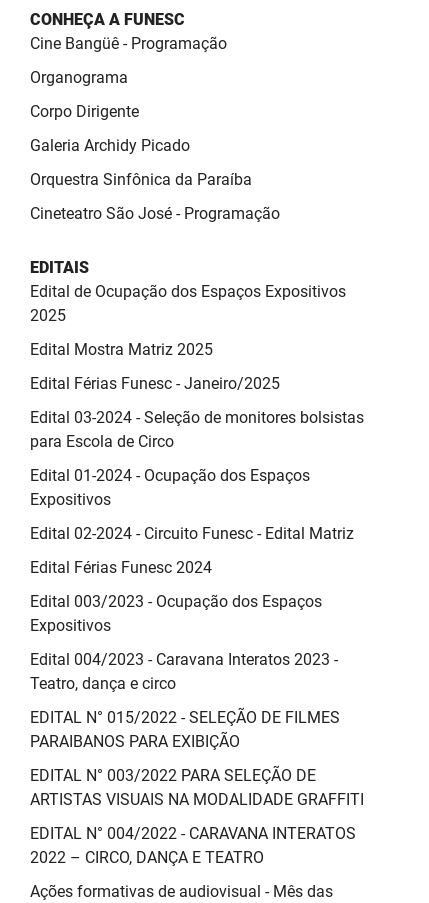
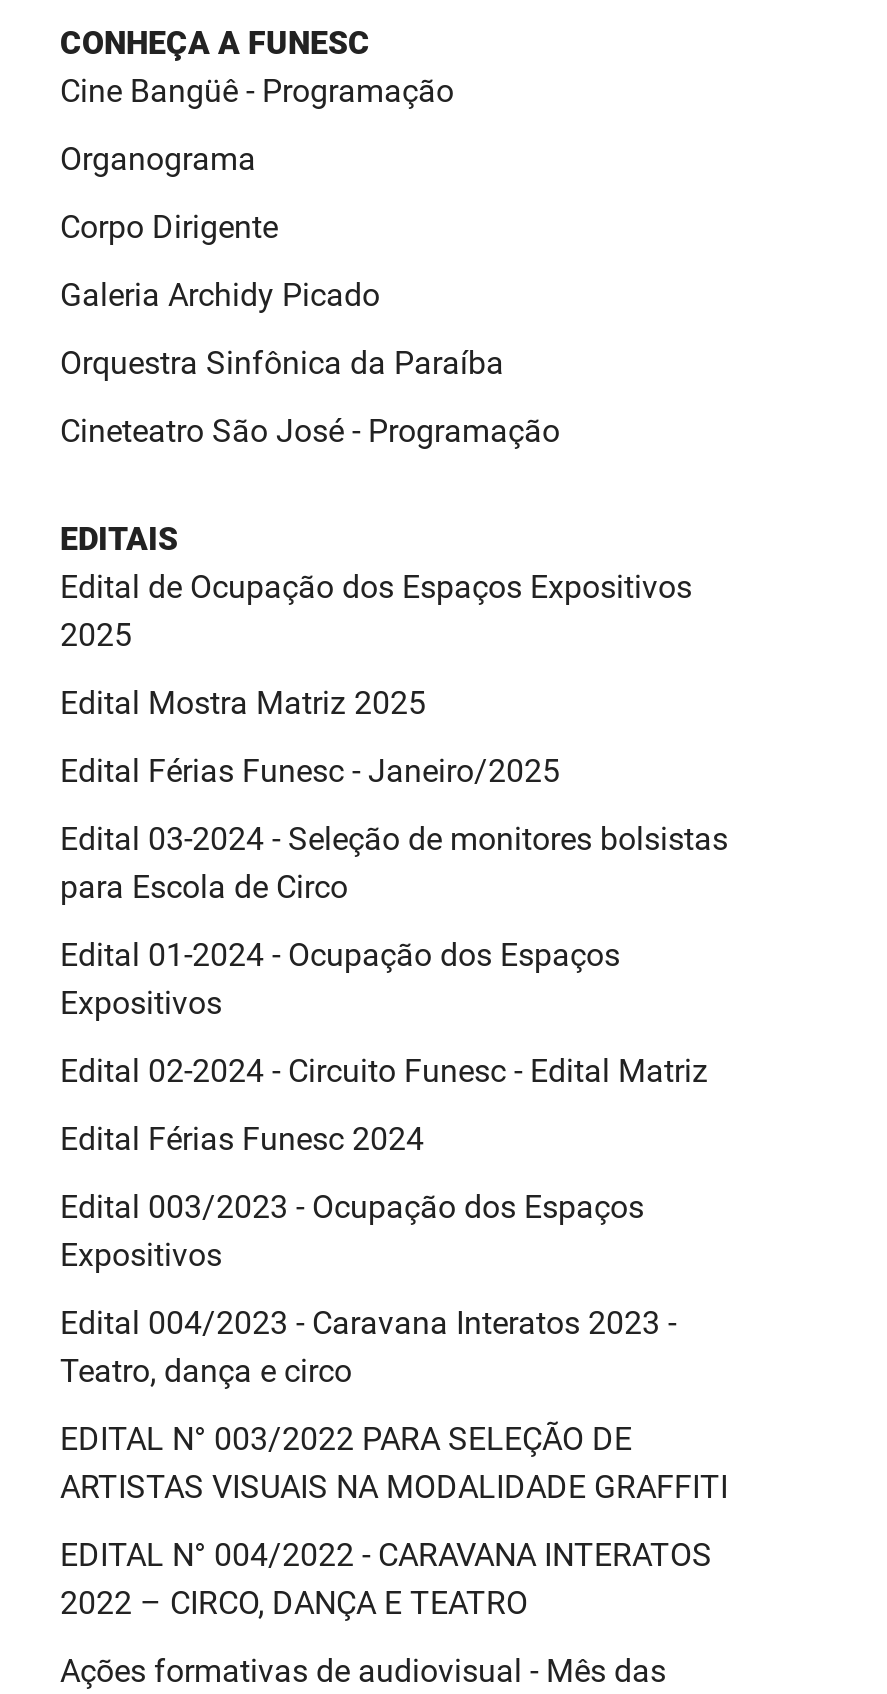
[30,707,340,750] EDITAL N° 015/2022 - SELEÇÃO DE FILMES | PARAIBANOS PARA EXIBIÇÃO -> none

